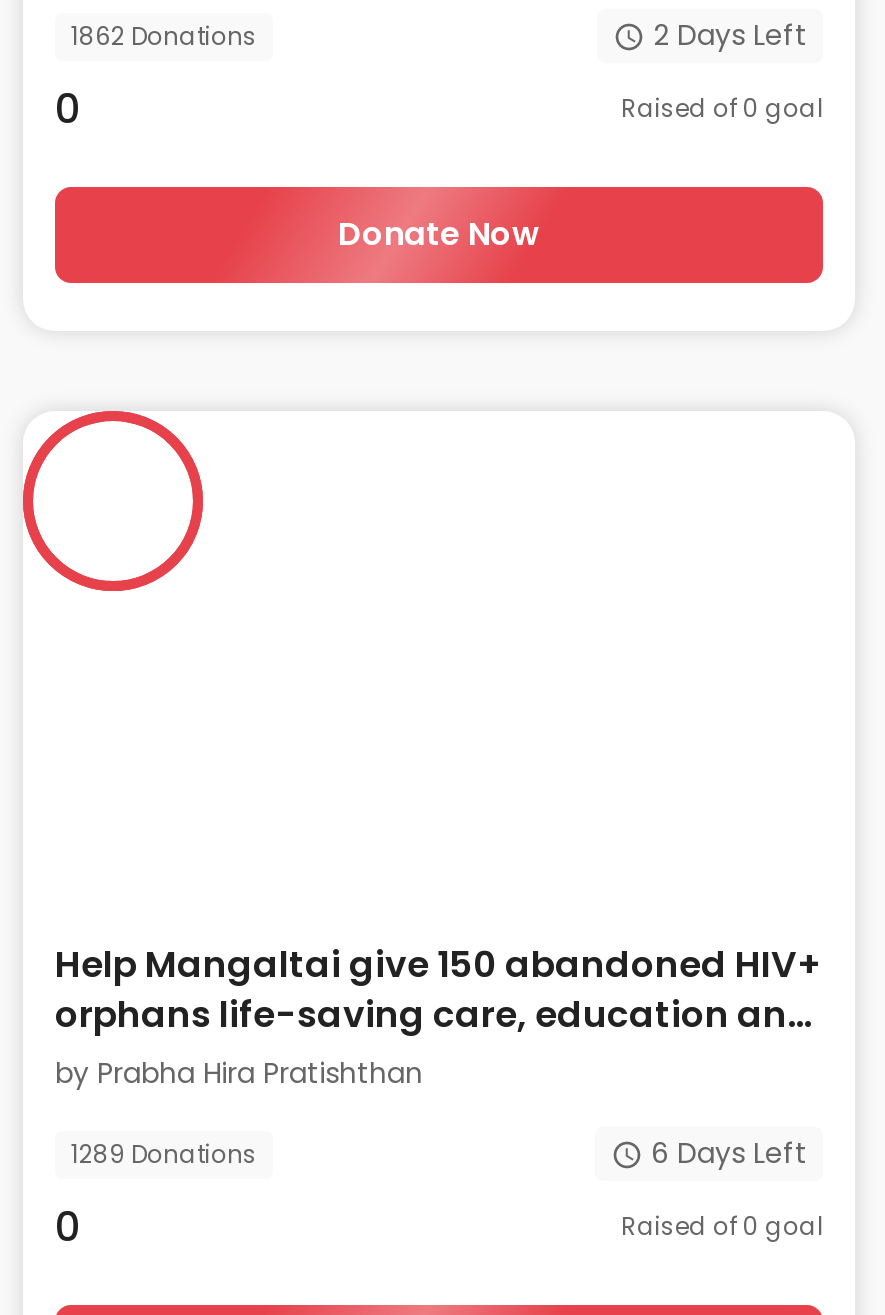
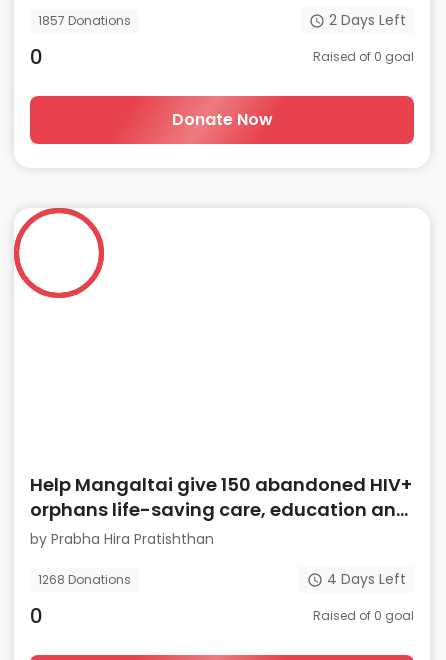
[71,18,257,52] 1862 Donations -> [38,11,131,28] 1857 Donations
[71,1136,257,1170] 1289 Donations -> [38,570,131,587] 1268 Donations
[651,1133,807,1173] 6 Days Left -> [327,569,406,589] 4 Days Left

